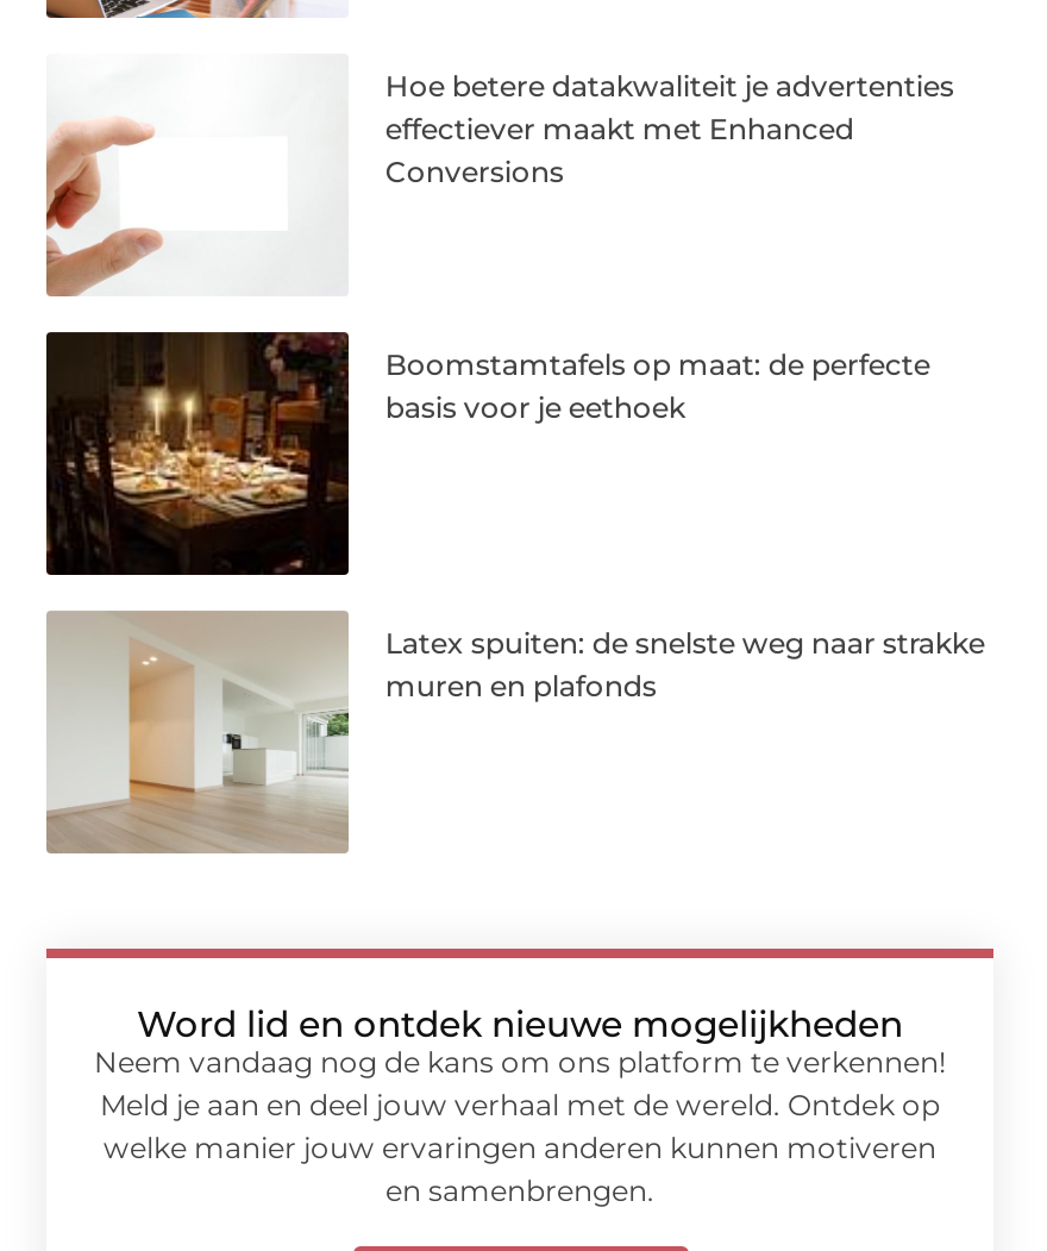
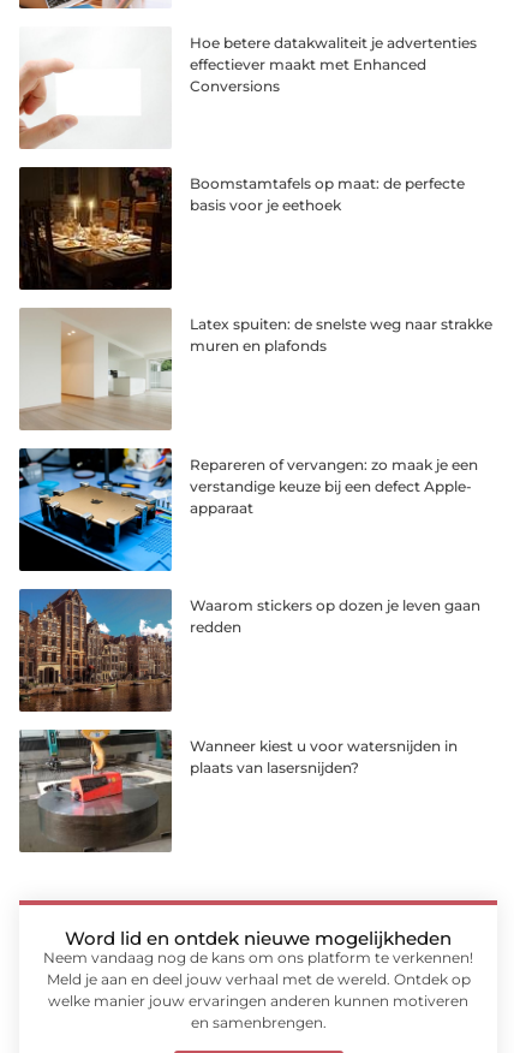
none -> [18,447,478,572] [image] | Repareren of vervangen: zo maak je een | verstandige keuze bij een defect Apple- | apparaat
none -> [18,589,481,712] [image] | Waarom stickers op dozen je leven gaan | redden
none -> [19,728,458,852] [image] | Wanneer kiest u voor watersnijden in | plaats van lasersnijden?

